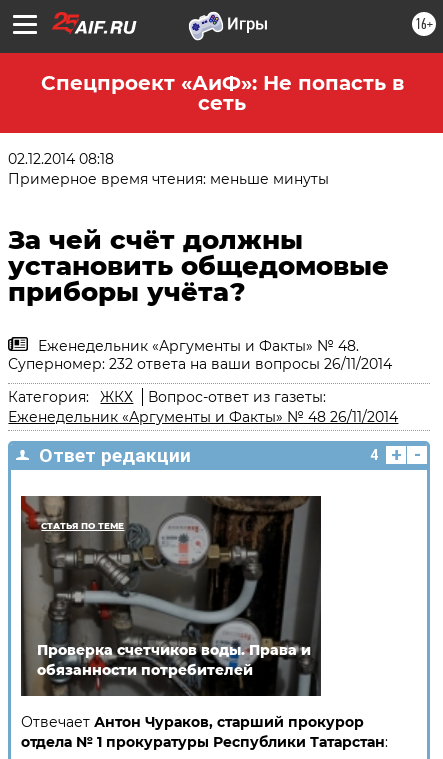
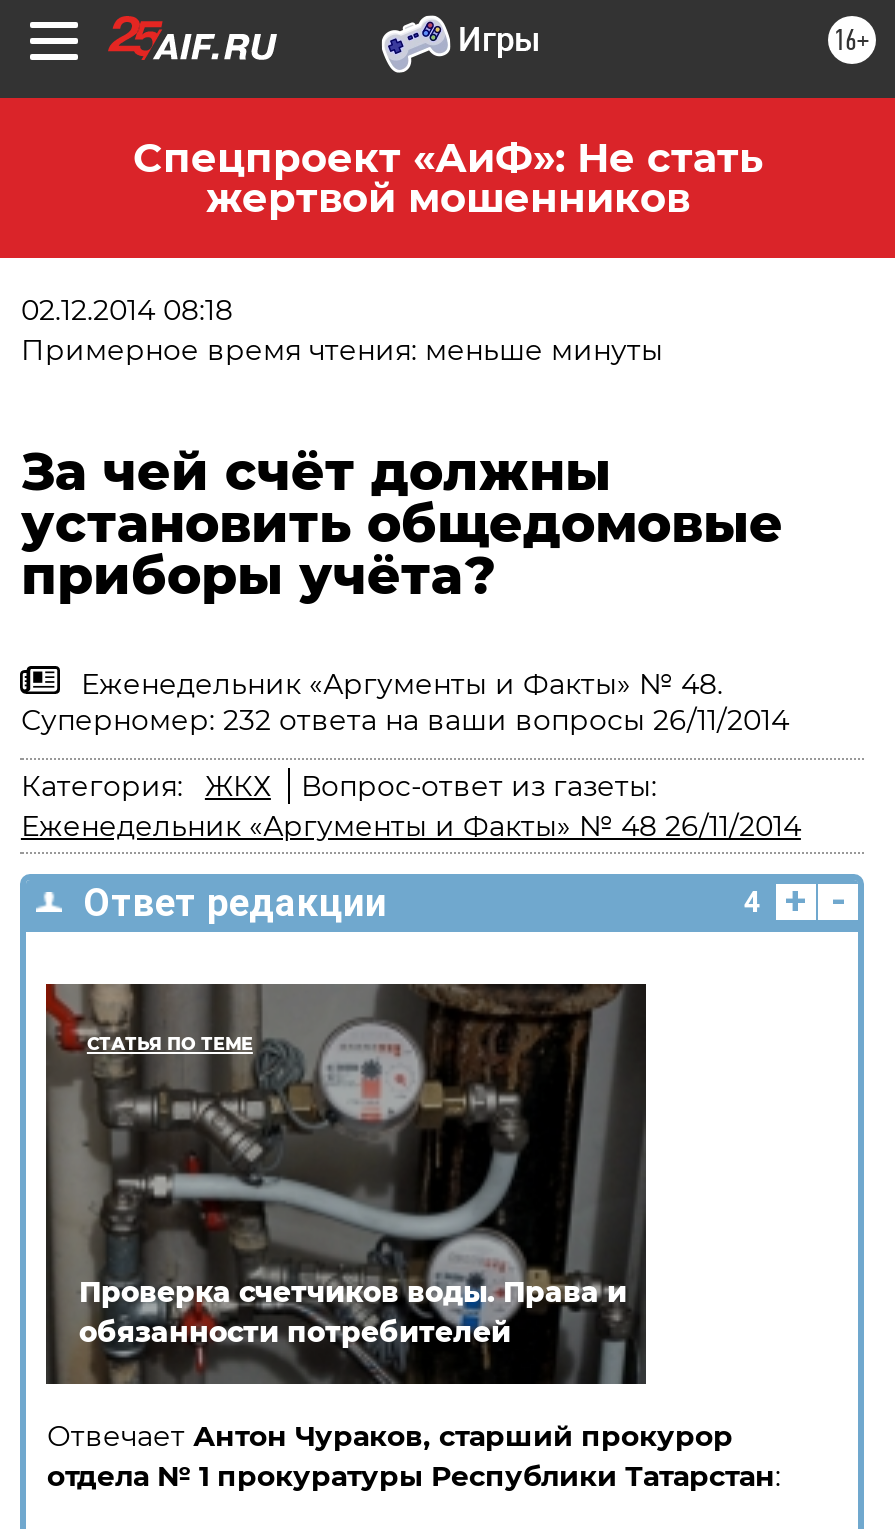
[40,71,403,115] Спецпроект «АиФ»: Не попасть в | сеть -> [133,134,763,222] Спецпроект «АиФ»: Не стать | жертвой мошенников

